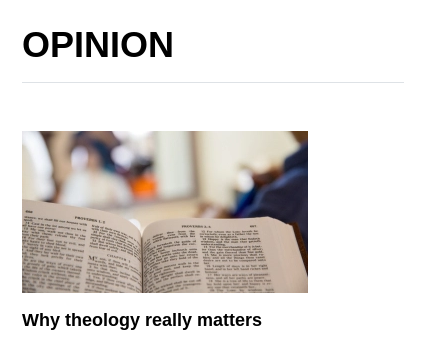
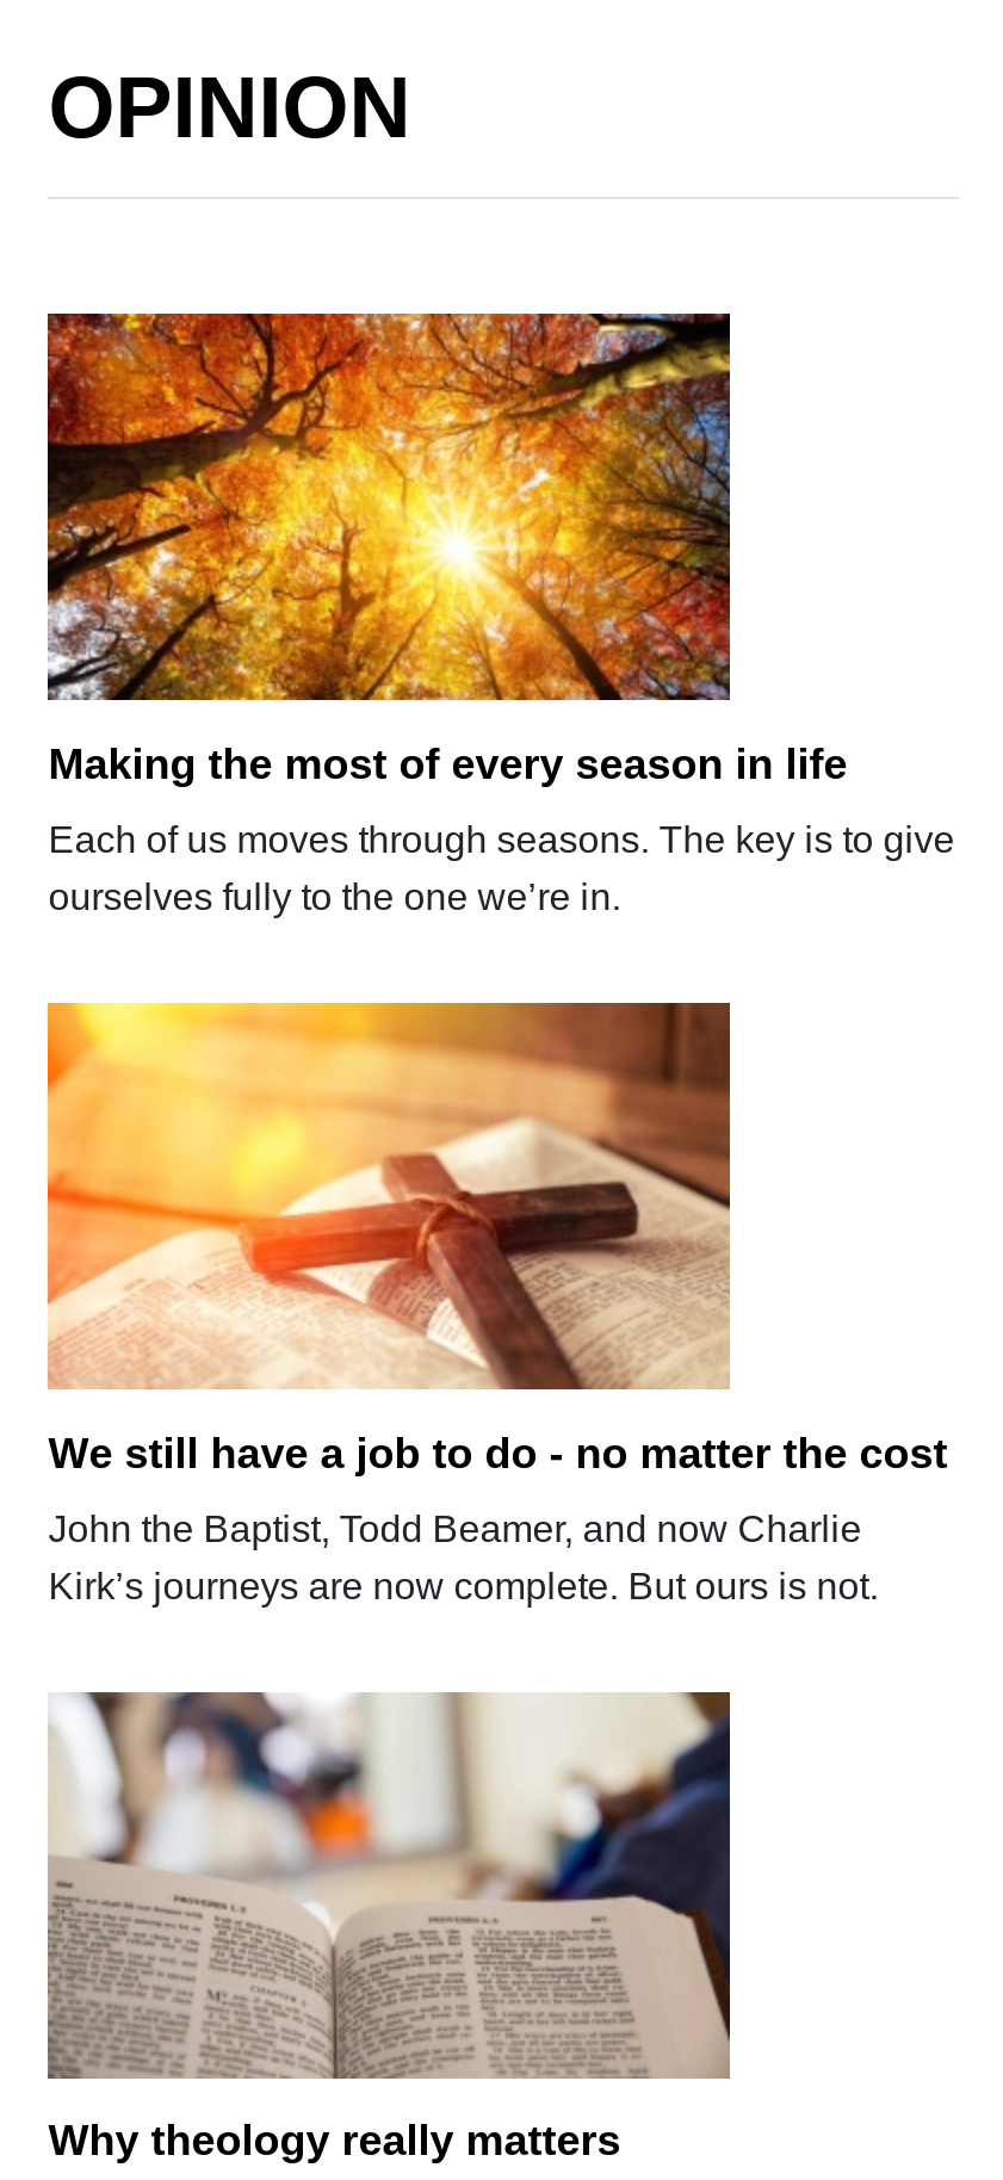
none -> [45,311,955,917] [image] | Making the most of every season in life | Each of us moves through seasons. The key is to give | ourselves fully to the one we’re in.
none -> [45,1001,947,1605] [image] | We still have a job to do - no matter the cost | John the Baptist, Todd Beamer, and now Charlie | Kirk’s journeys are now complete. But ours is not.

